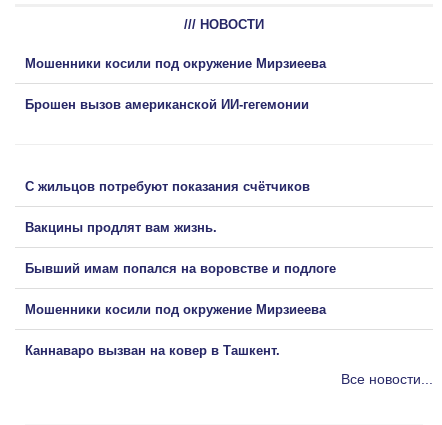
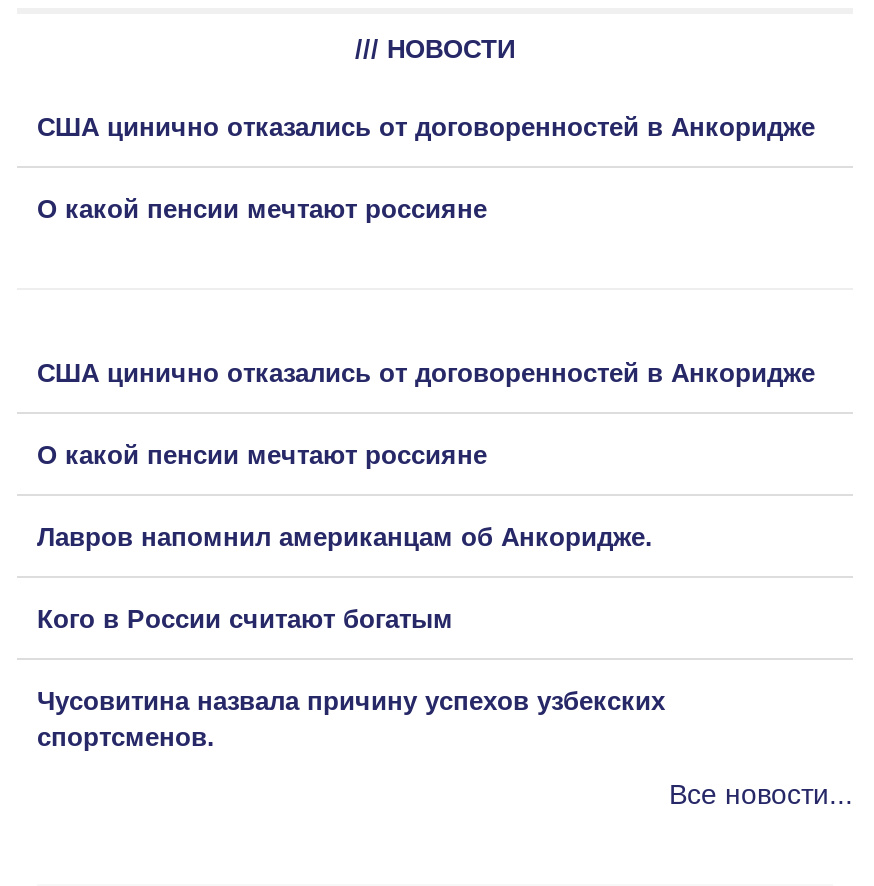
[25,56,326,71] Мошенники косили под окружение Мирзиеева -> [37,112,815,142] США цинично отказались от договоренностей в Анкоридже
[25,97,309,112] Брошен вызов американской ИИ-гегемонии -> [37,194,487,224] О какой пенсии мечтают россияне
[25,179,310,194] С жильцов потребуют показания счётчиков -> [37,358,815,388] США цинично отказались от договоренностей в Анкоридже
[25,220,217,235] Вакцины продлят вам жизнь. -> [37,440,487,470] О какой пенсии мечтают россияне
[25,261,336,276] Бывший имам попался на воровстве и подлоге -> [37,522,653,552] Лавров напомнил американцам об Анкоридже.
[25,302,326,317] Мошенники косили под окружение Мирзиеева -> [37,604,453,634] Кого в России считают богатым
[25,343,280,358] Каннаваро вызван на ковер в Ташкент. -> [37,686,665,752] Чусовитина назвала причину успехов узбекских | спортсменов.

